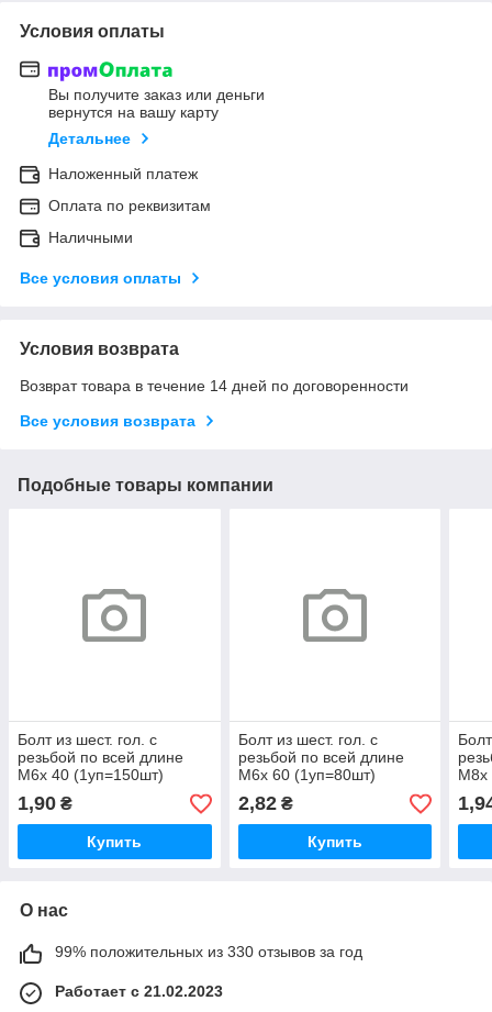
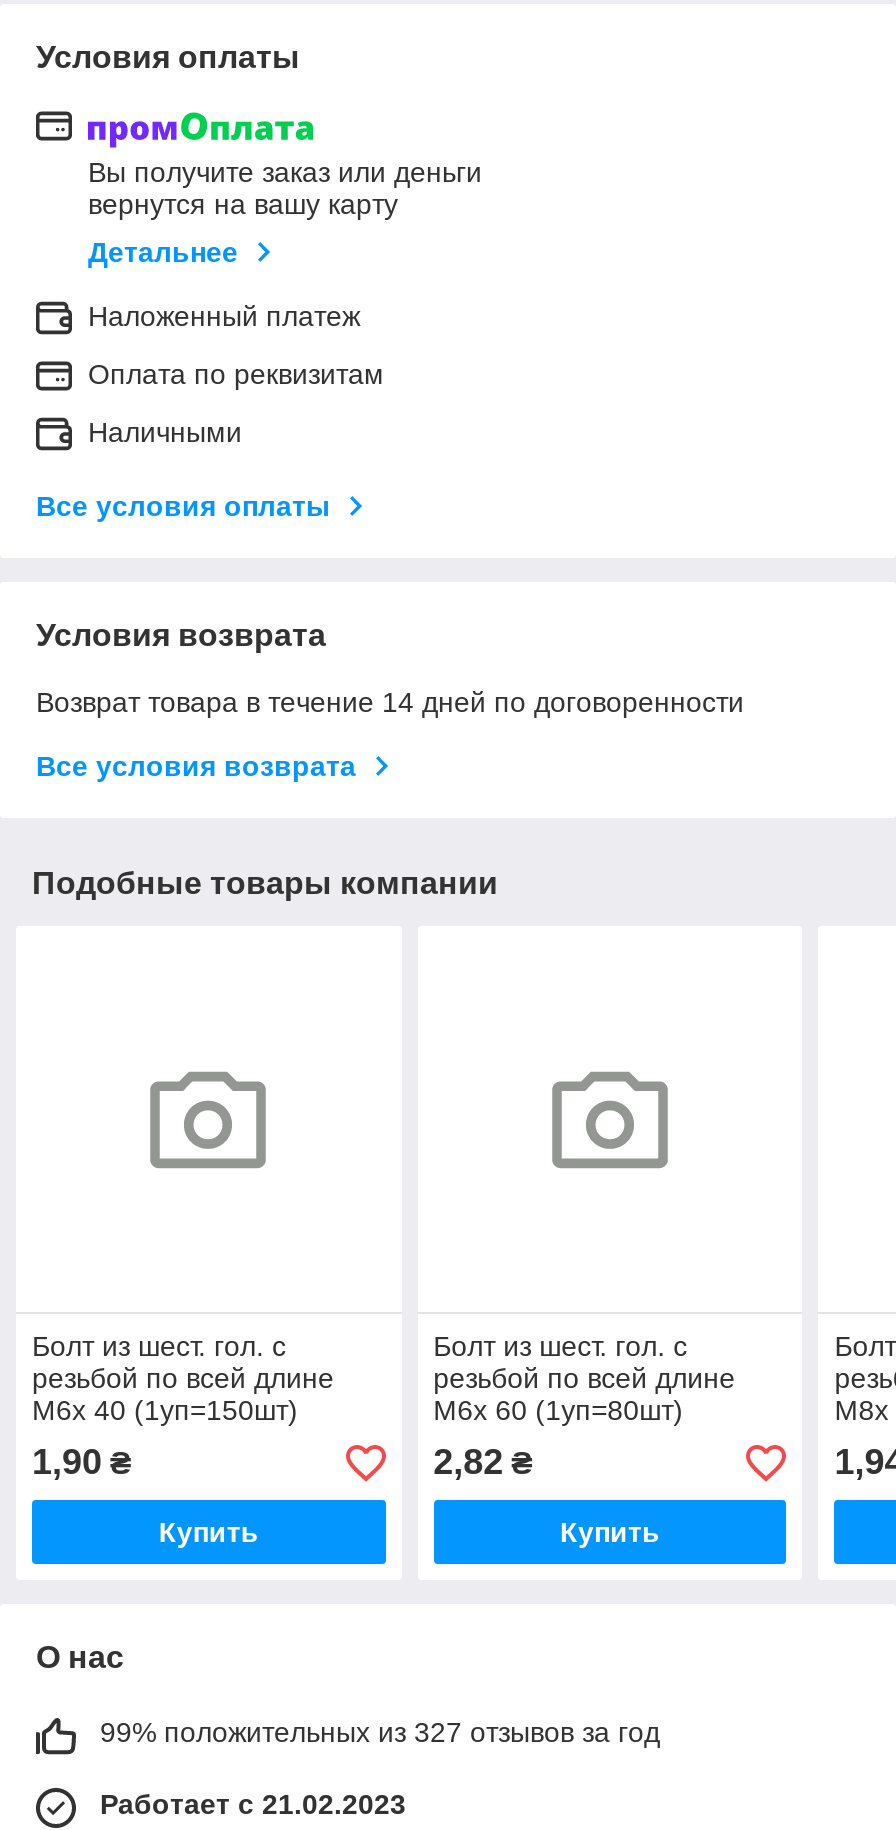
[55,943,362,960] 99% положительных из 330 отзывов за год -> [100,1716,660,1748] 99% положительных из 327 отзывов за год

